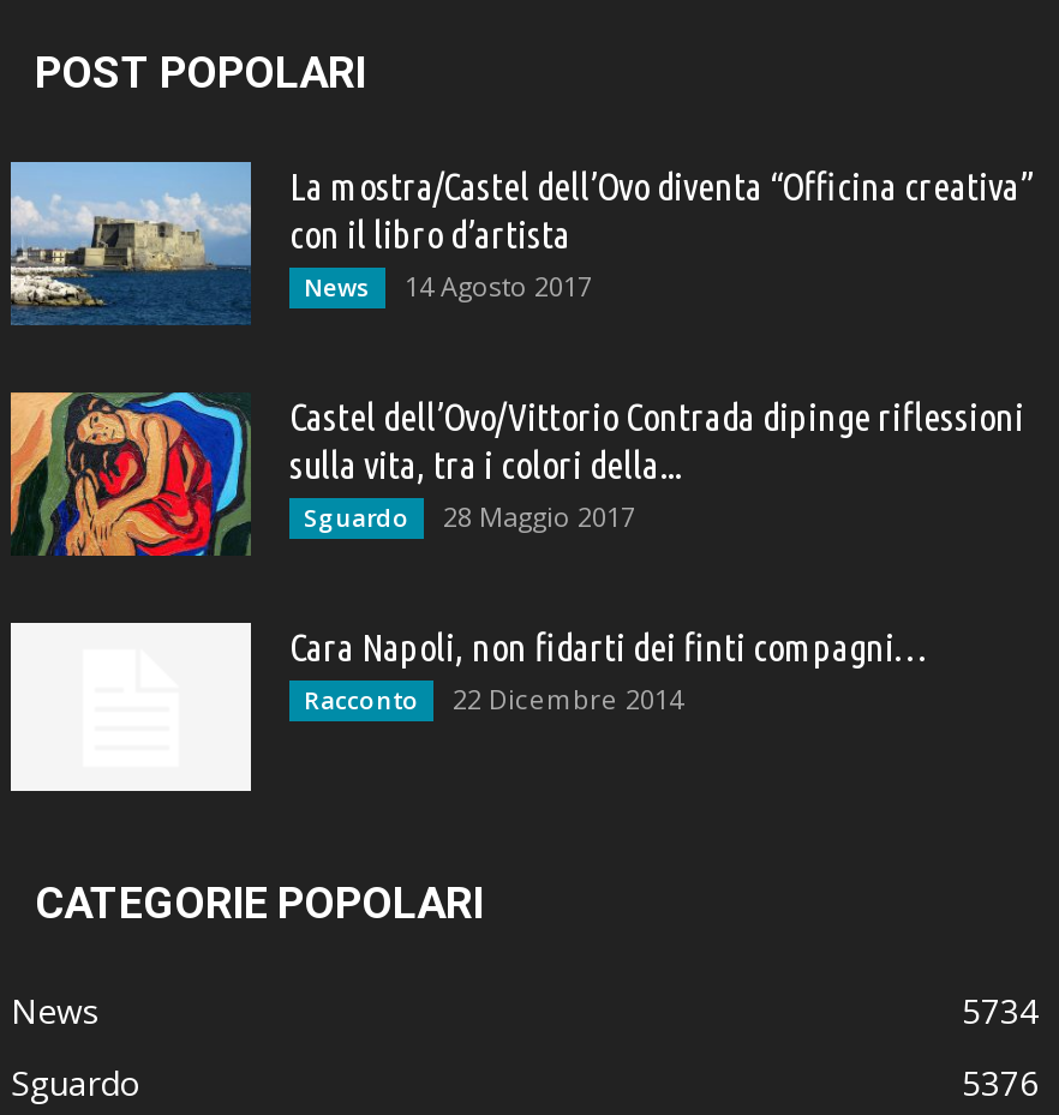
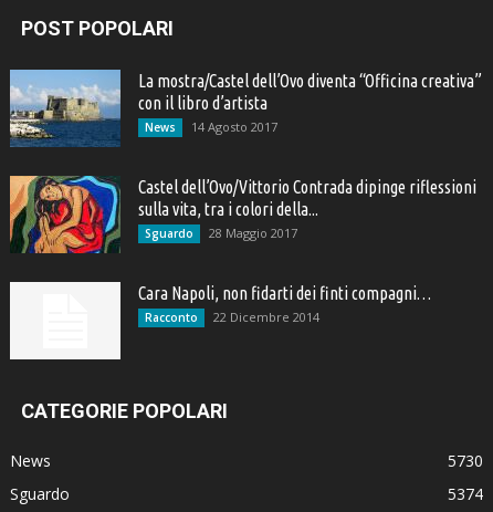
[962,986,1039,1032] 5734 -> [448,450,483,471] 5730
[962,1058,1039,1104] 5376 -> [448,484,483,505] 5374

